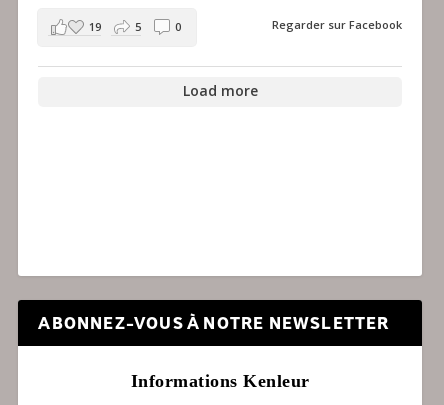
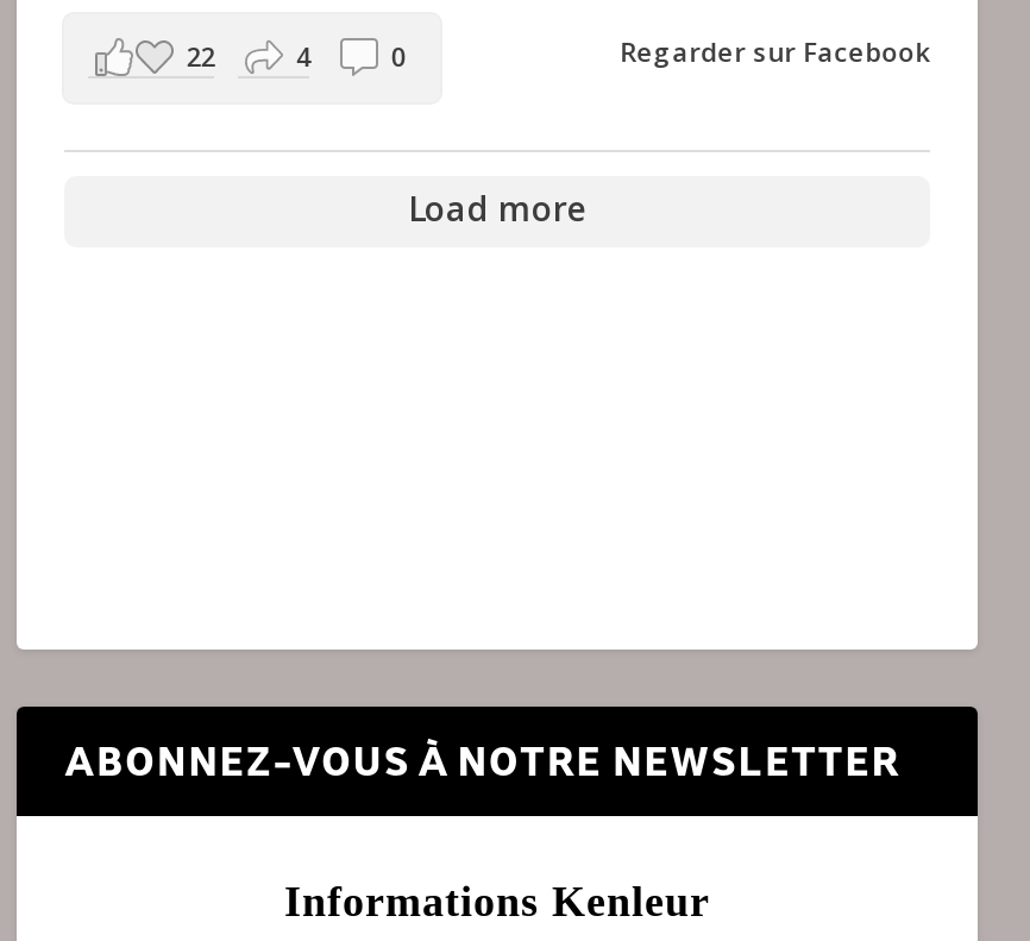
[89,19,101,34] 19 -> [186,39,215,74] 22
[135,19,141,34] 5 -> [296,39,310,74] 4

